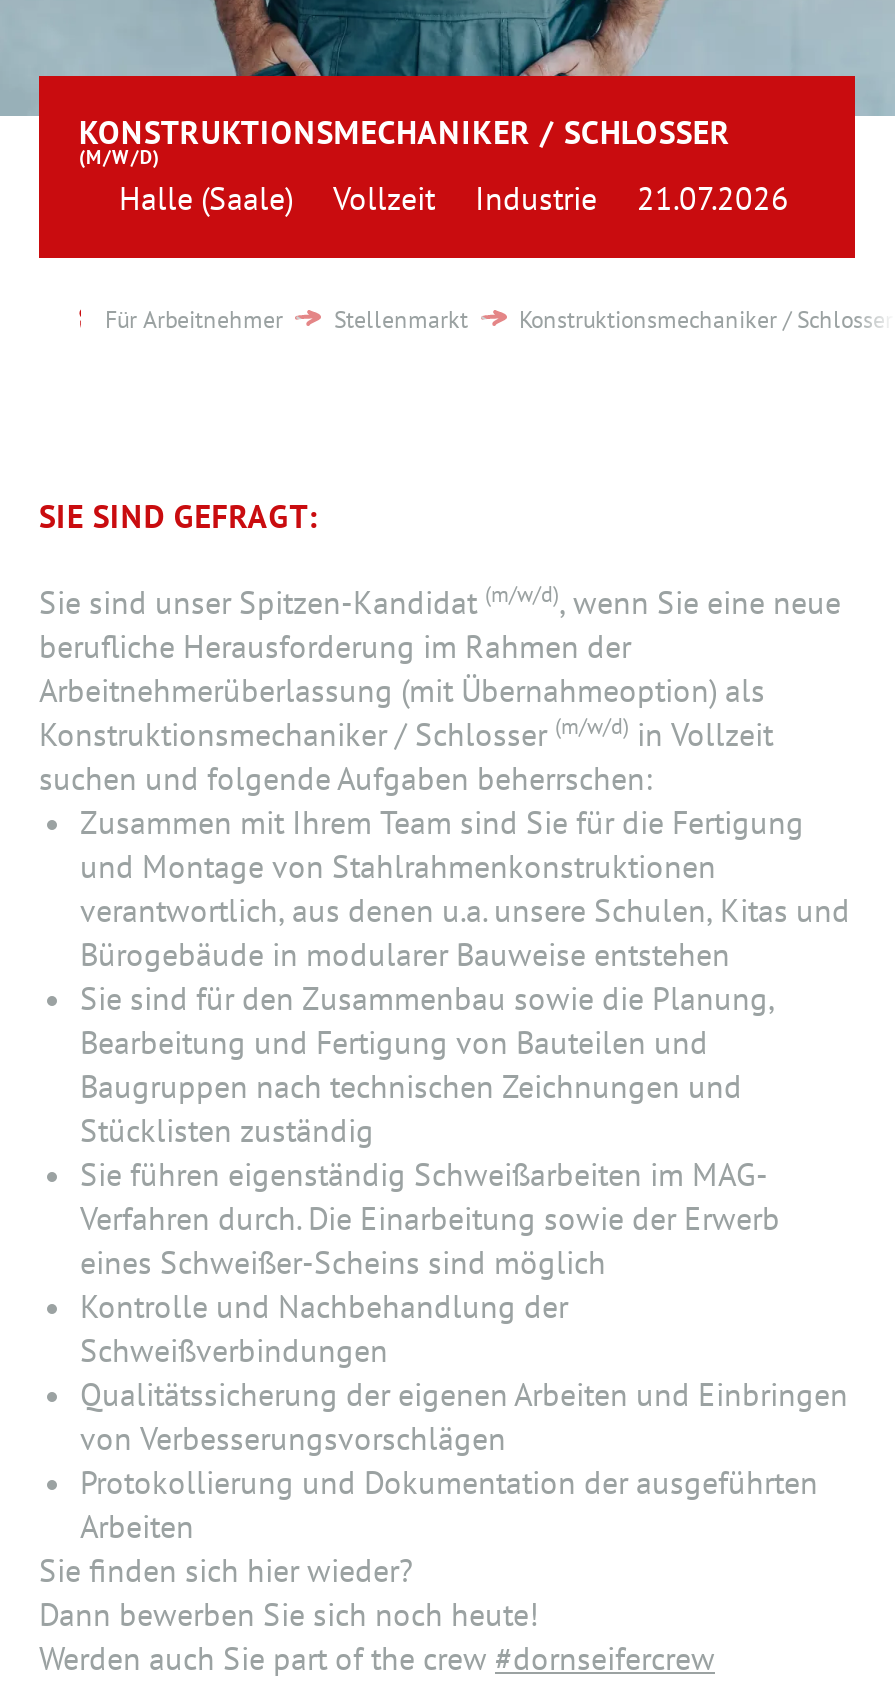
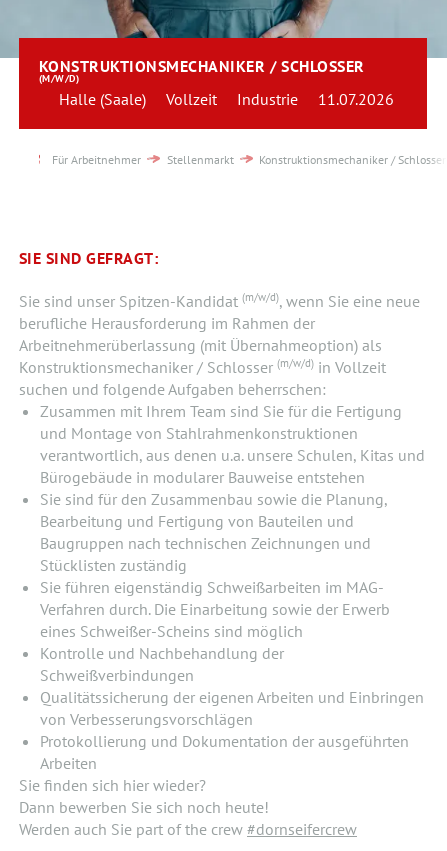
[119,178,789,218] Halle (Saale) Vollzeit Industrie 21.07.2026 -> [59,89,394,109] Halle (Saale) Vollzeit Industrie 11.07.2026

